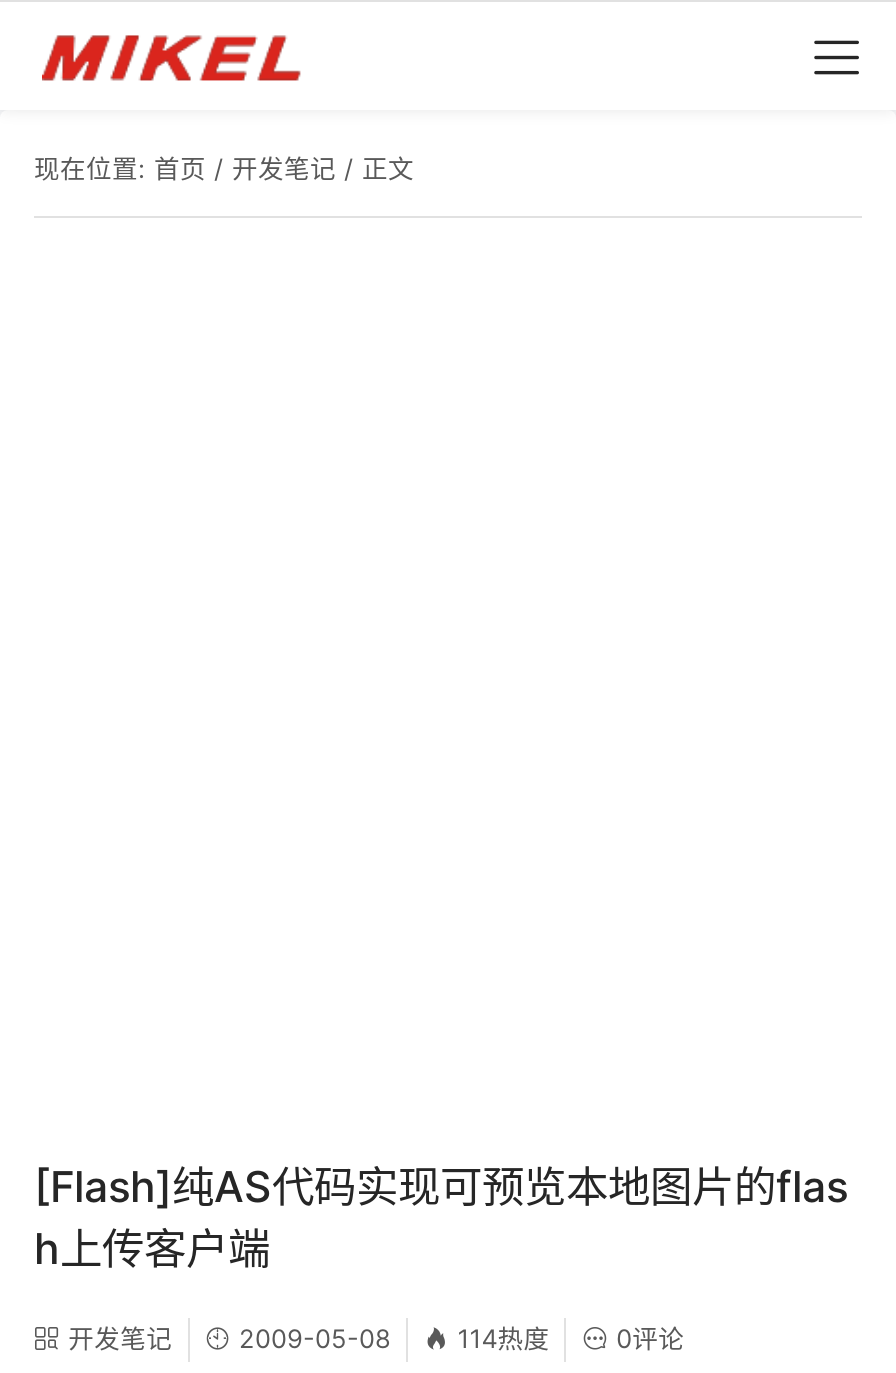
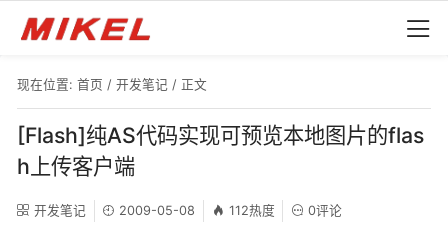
[458,1323,550,1353] 114热度 -> [229,203,275,218] 112热度

